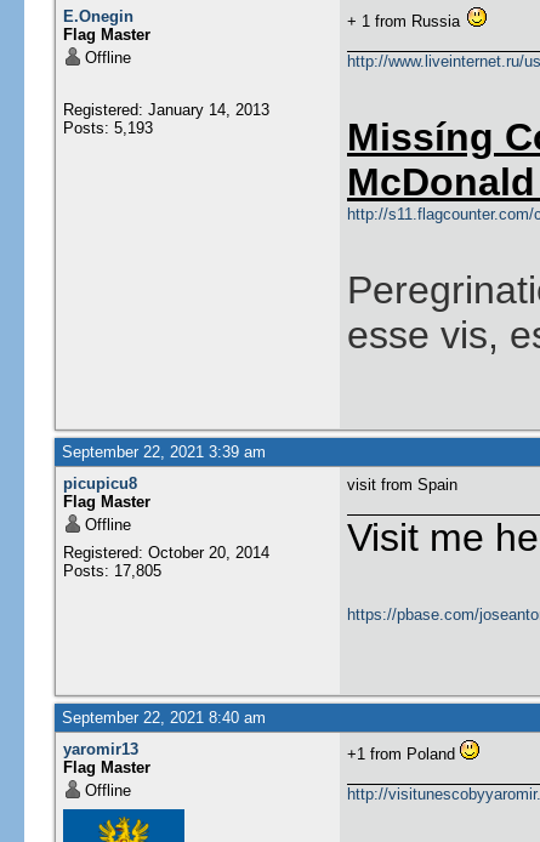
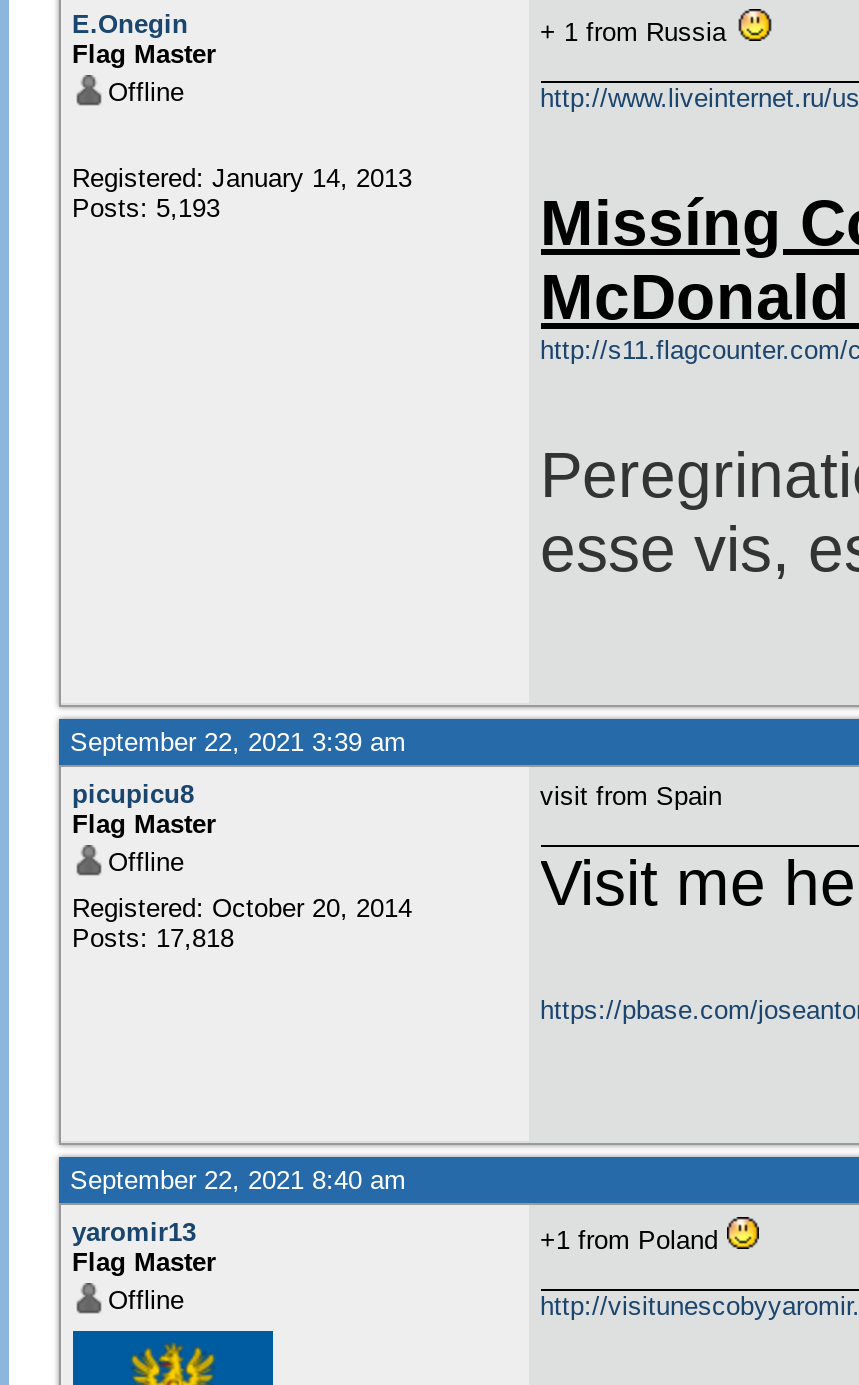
[62,562,161,580] Posts: 17,805 -> [72,923,234,953] Posts: 17,818

